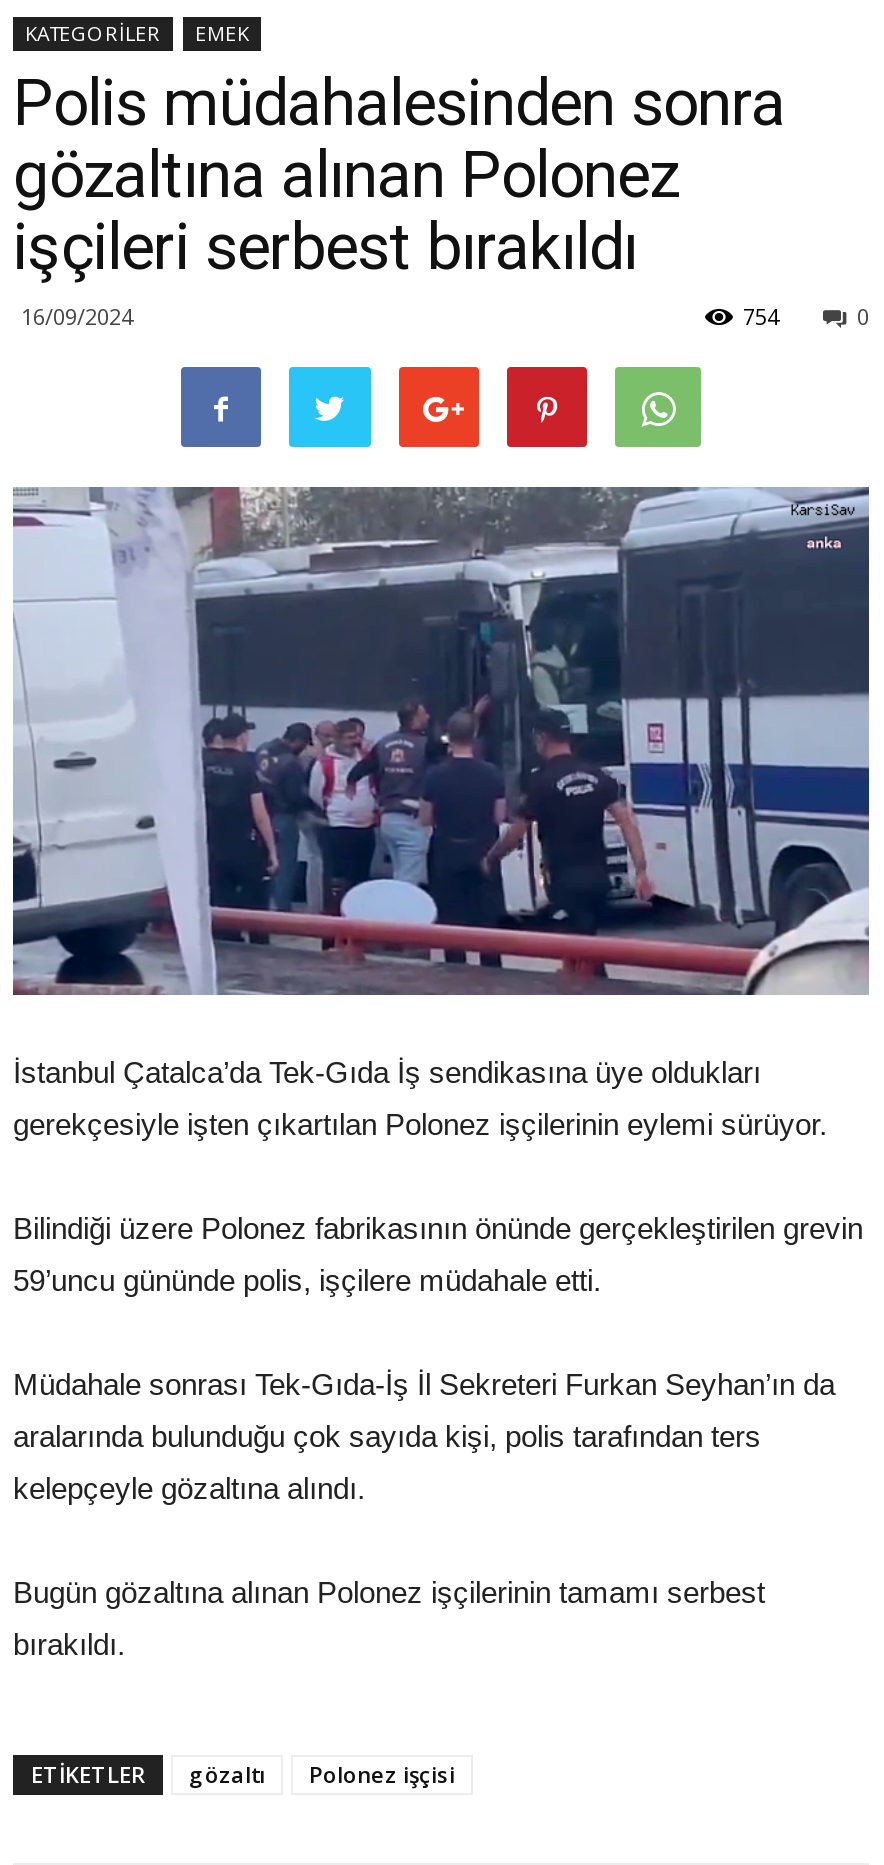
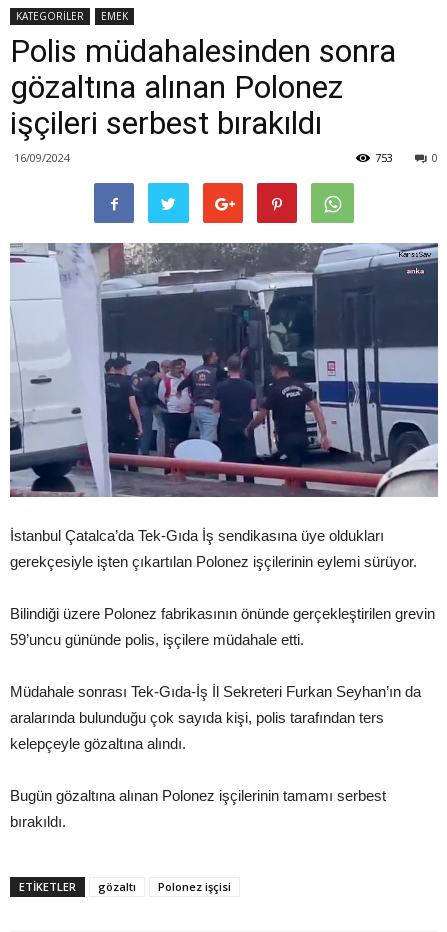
[743,301,779,331] 754 -> [375,150,393,165] 753

